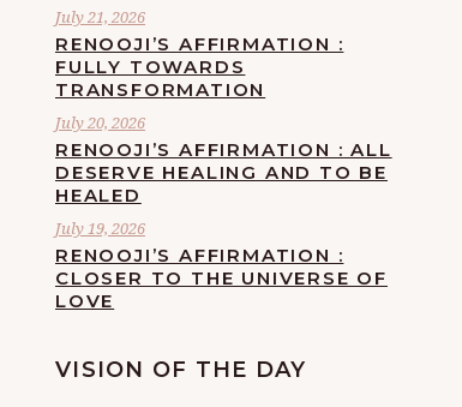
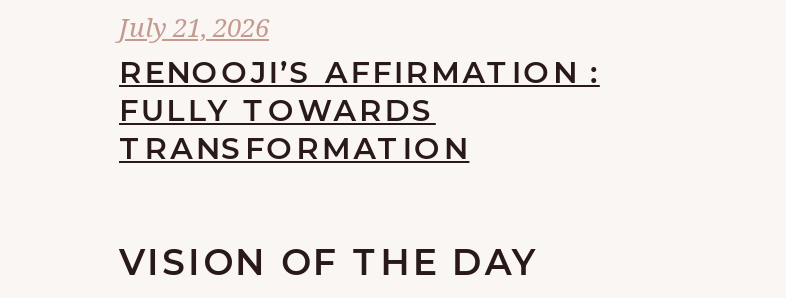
[55,112,392,312] July 20, 2026 | RENOOJI’S AFFIRMATION : ALL | DESERVE HEALING AND TO BE | HEALED | July 19, 2026 | RENOOJI’S AFFIRMATION : | CLOSER TO THE UNIVERSE OF | LOVE -> none

